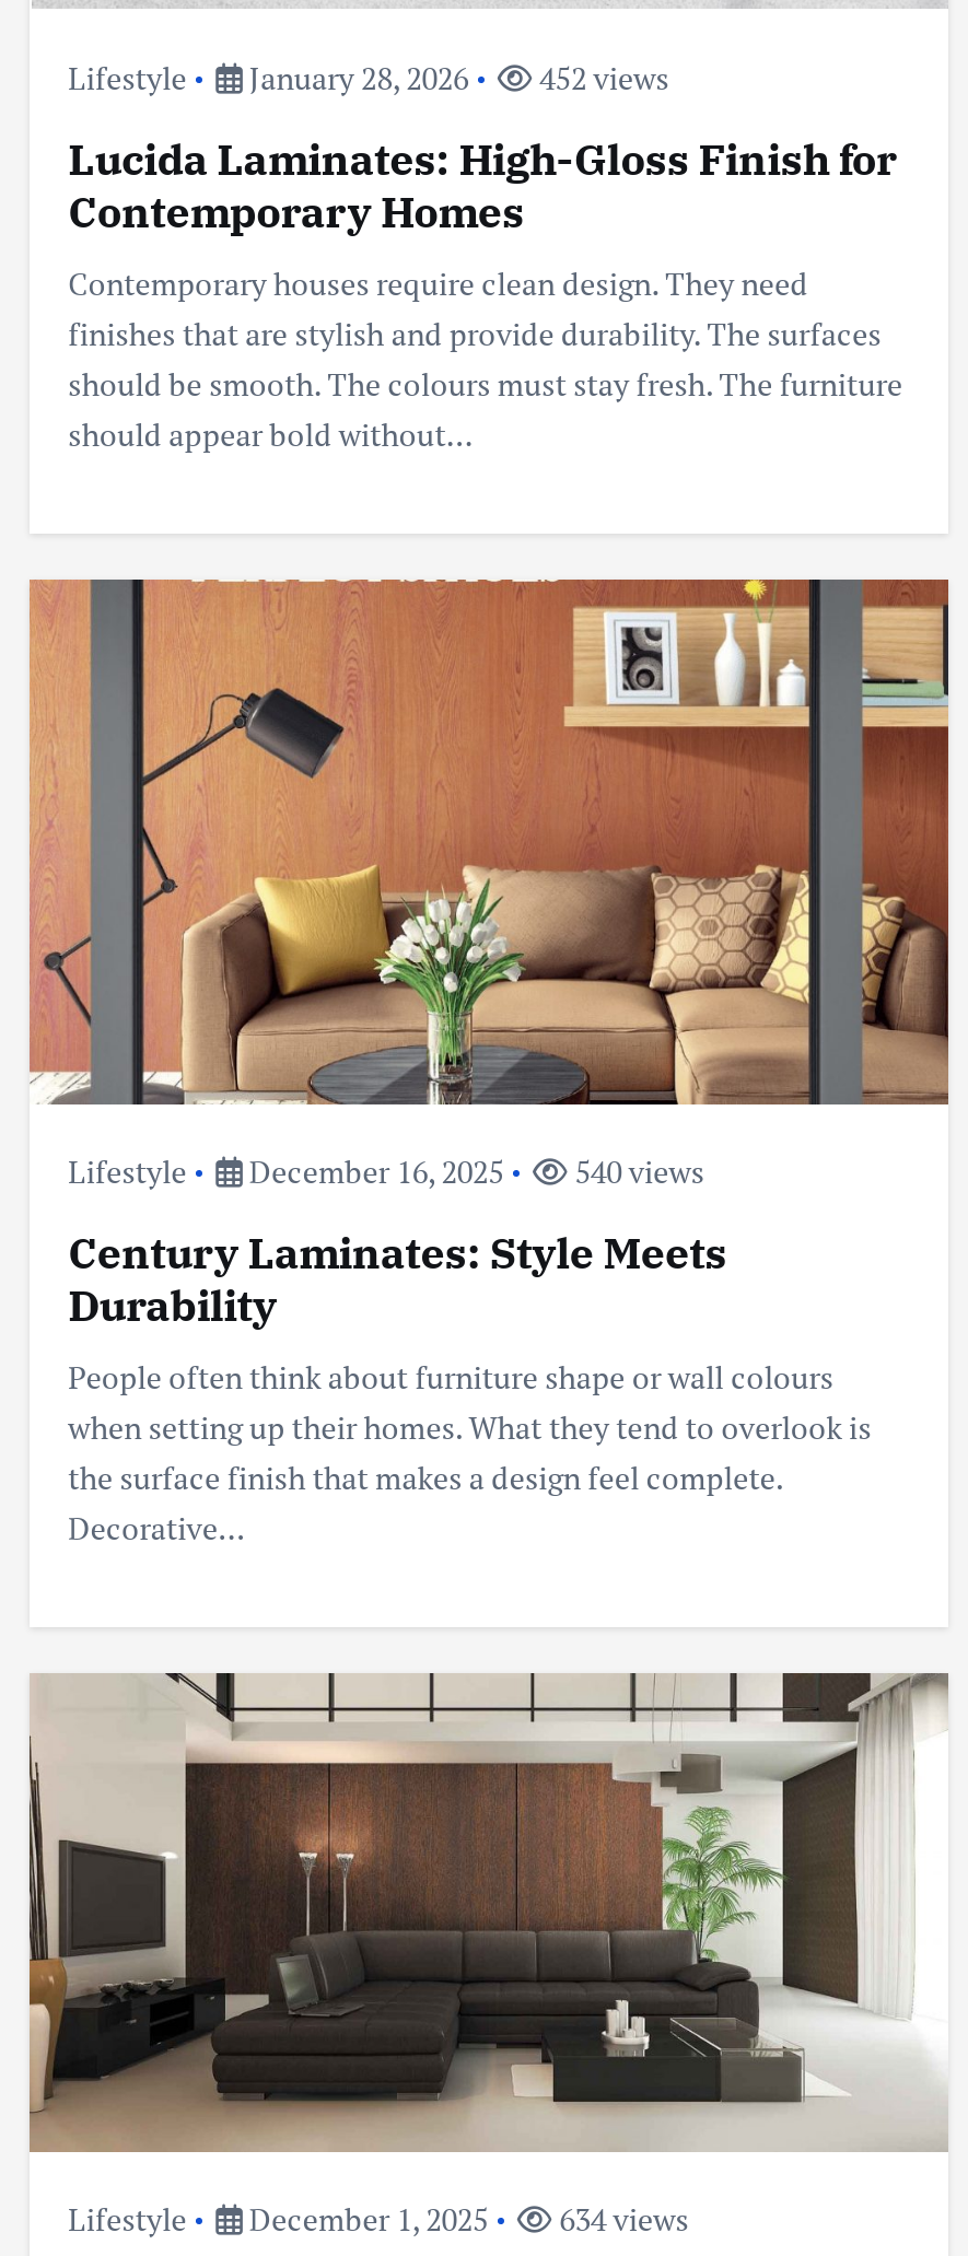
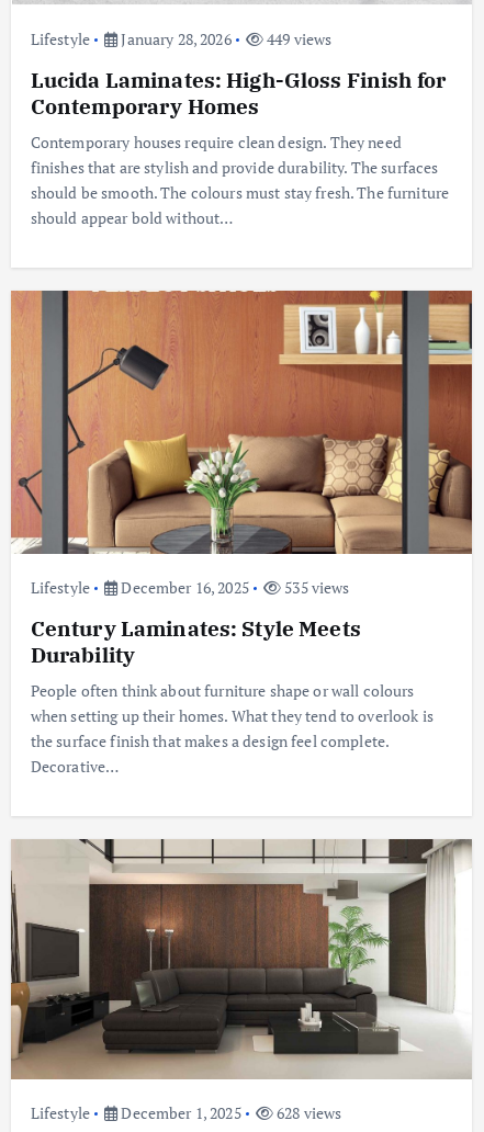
[68,57,669,99] Lifestyle January 28, 2026 452 views -> [30,29,332,50] Lifestyle January 28, 2026 449 views
[68,1151,705,1193] Lifestyle December 16, 2025 540 views -> [30,577,350,598] Lifestyle December 16, 2025 535 views
[68,2198,689,2240] Lifestyle December 1, 2025 634 views -> [30,1102,342,1123] Lifestyle December 1, 2025 628 views

